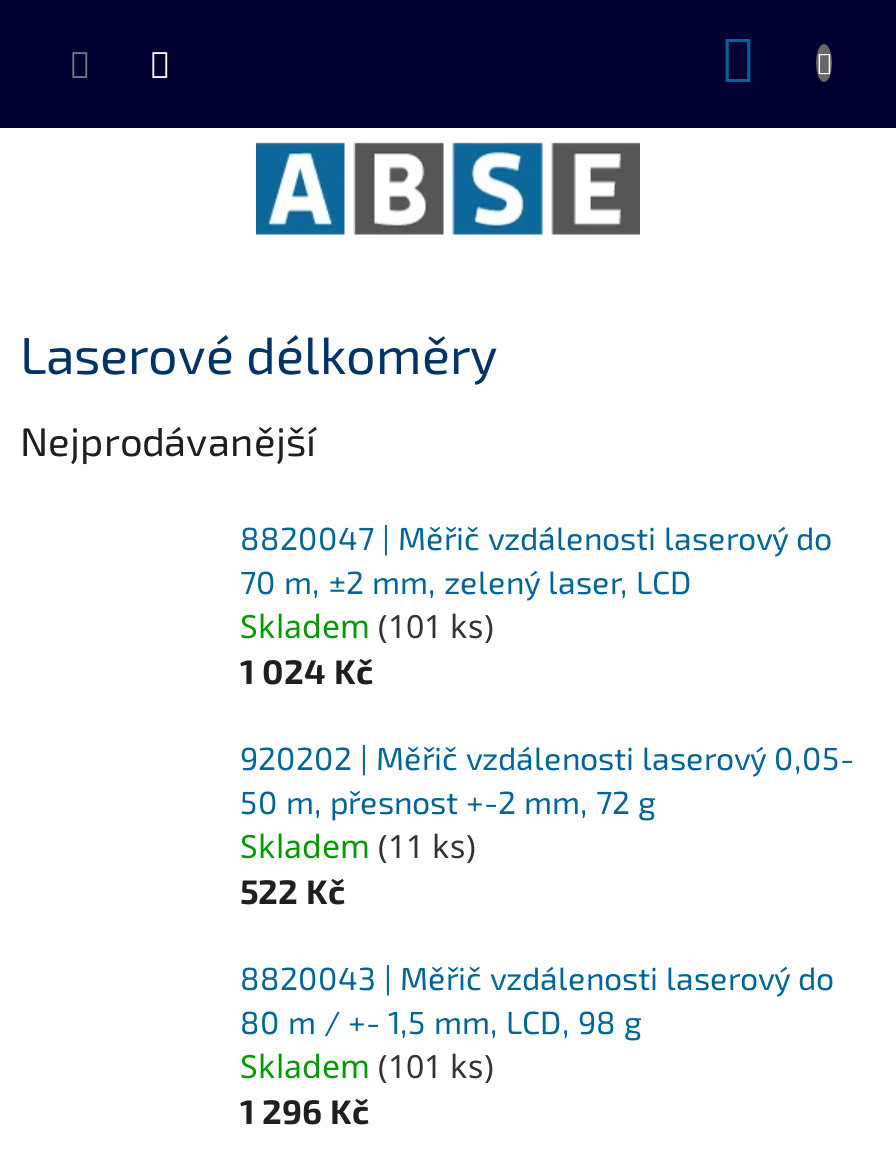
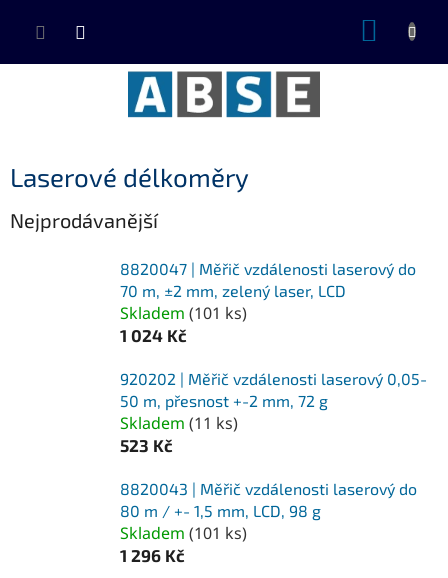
[240,870,346,910] 522 Kč -> [120,435,173,455] 523 Kč

